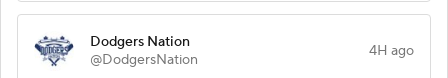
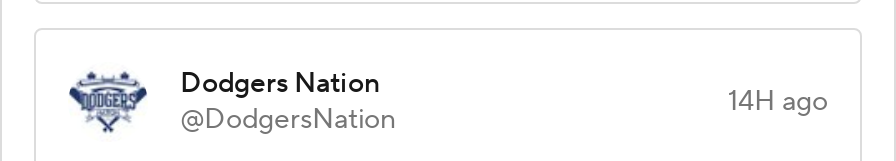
[369,42,414,60] 4H ago -> [728,84,828,120] 14H ago

